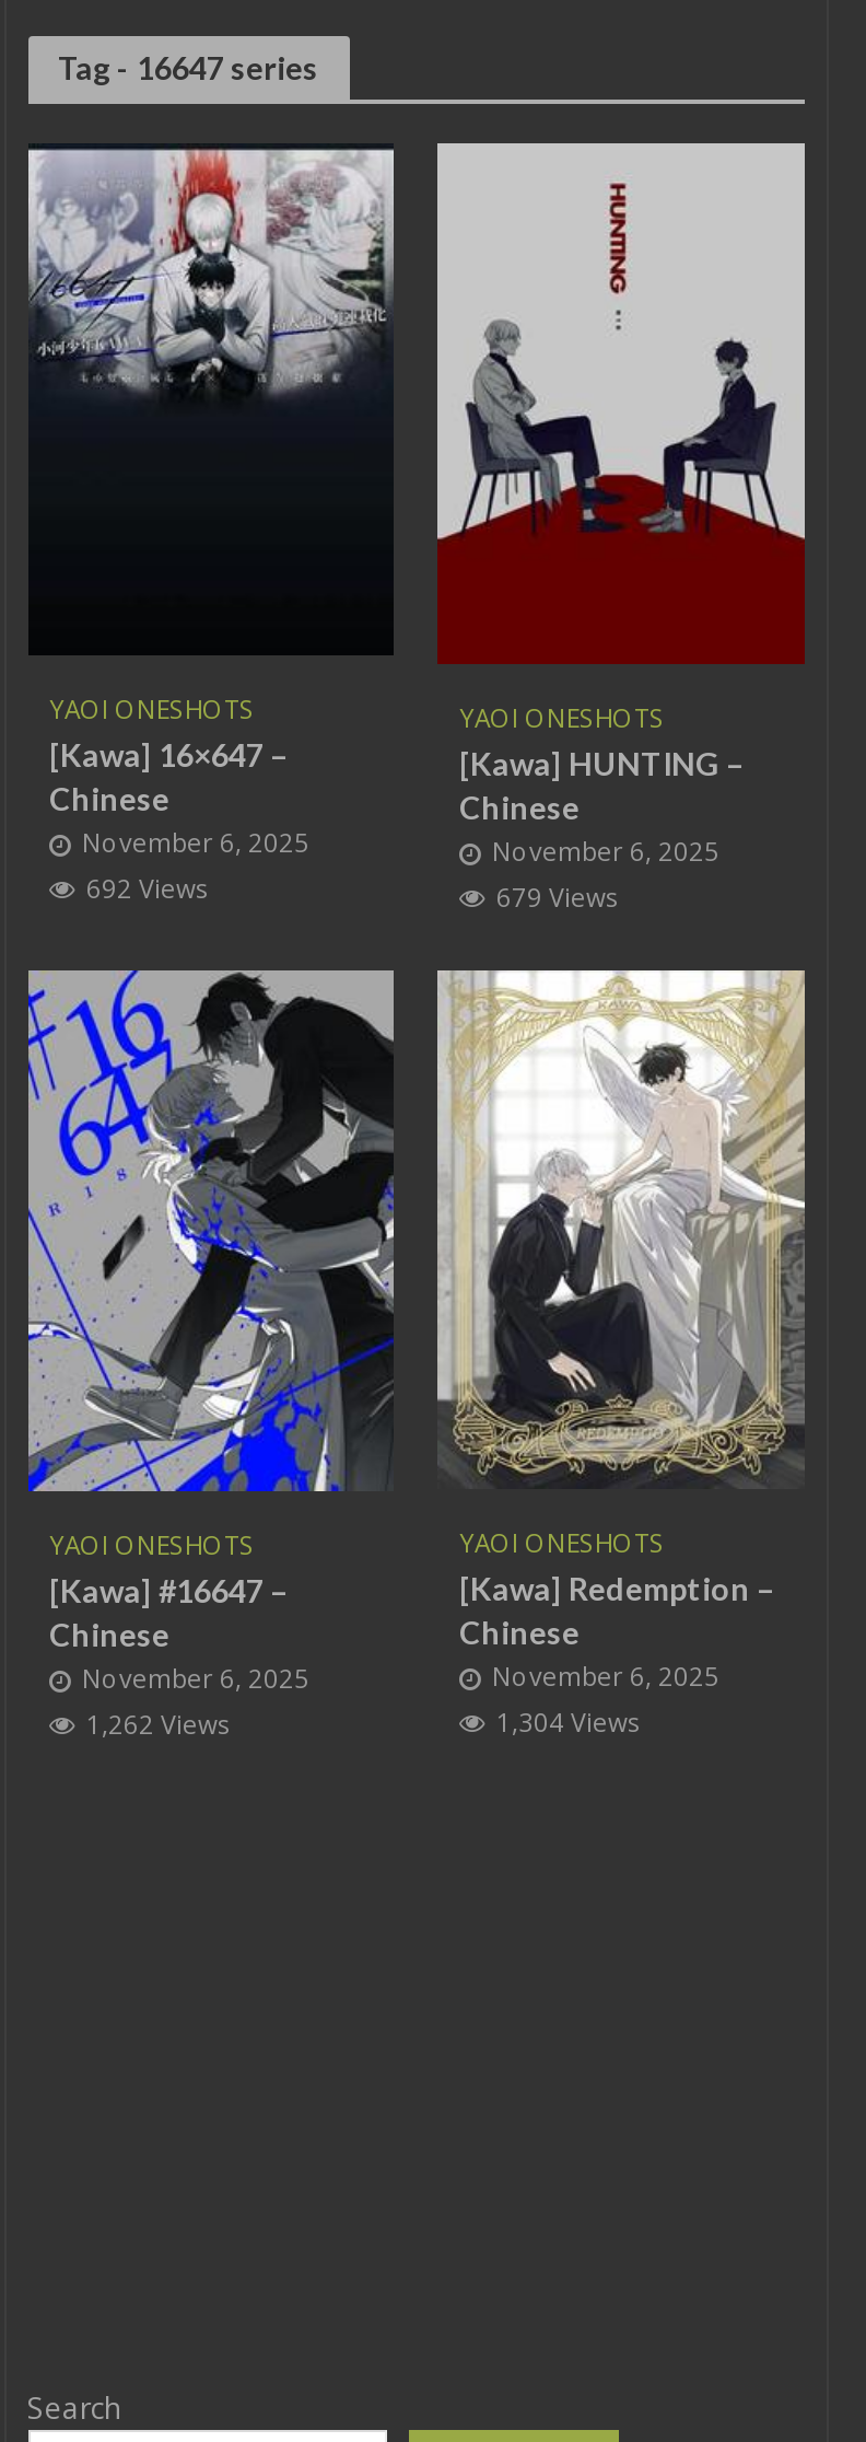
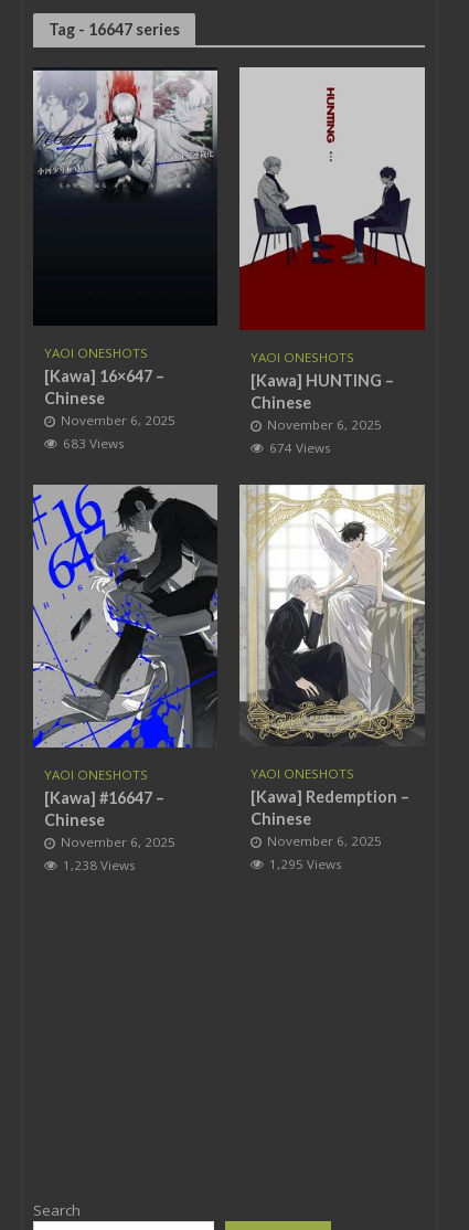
[86,871,209,904] 692 Views -> [62,435,124,451] 683 Views
[496,881,619,914] 679 Views -> [269,440,331,456] 674 Views
[86,1709,231,1741] 1,262 Views -> [62,857,135,874] 1,238 Views
[496,1706,641,1739] 1,304 Views -> [269,856,342,872] 1,295 Views

